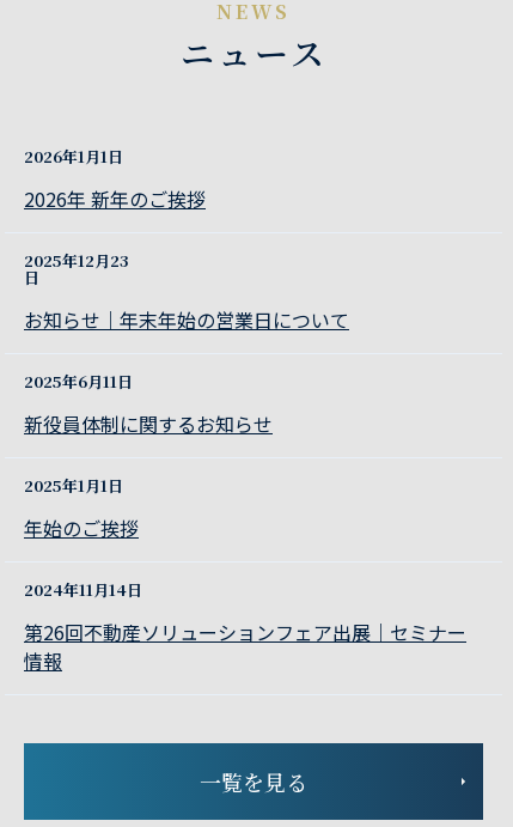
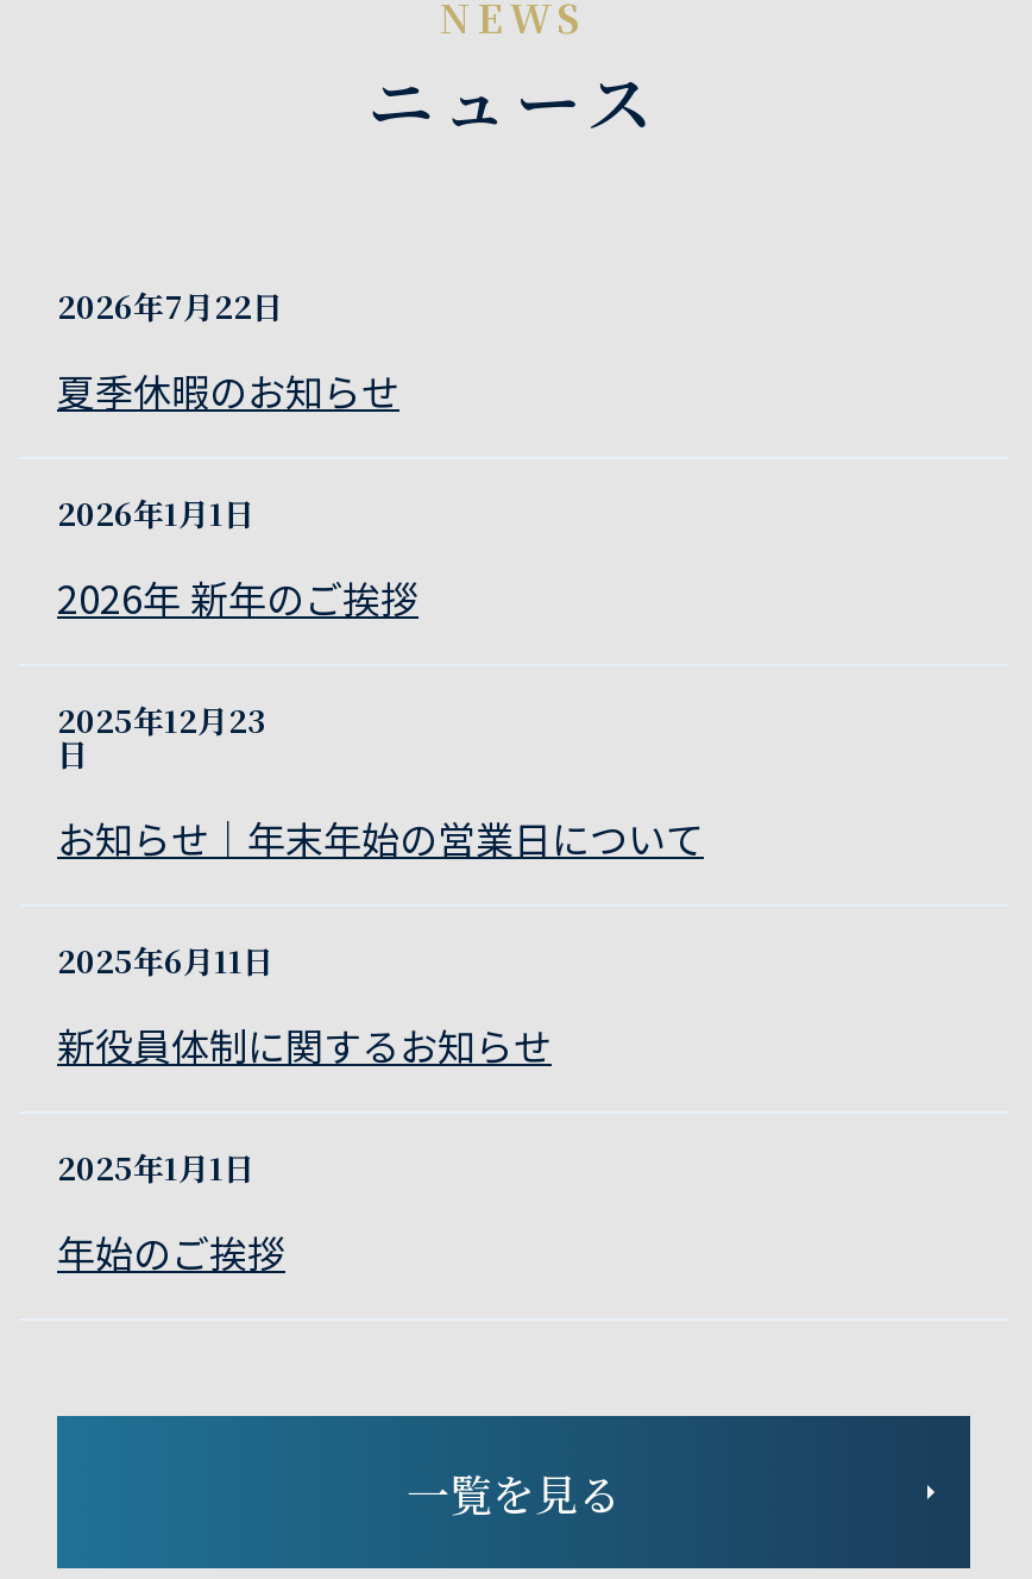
none -> [57,283,399,419] 2026年7月22日 | 夏季休暇のお知らせ
moved [24,145,349,542] -> [57,490,704,1281]: 2026年1月1日 | 2026年 新年のご挨拶 | 2025年12月23 | お知らせ｜年末年始の営業日について | 2025年6月11日 | 新役員体制に関するお知らせ | 2025年1月1日 | 年始のご挨拶
[24,578,466,675] 2024年11月14日 | 第26回不動産ソリューションフェア出展｜セミナー | 情報 -> none

